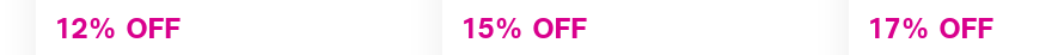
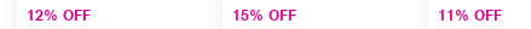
[868,12,993,45] 17% OFF -> [438,7,501,24] 11% OFF

